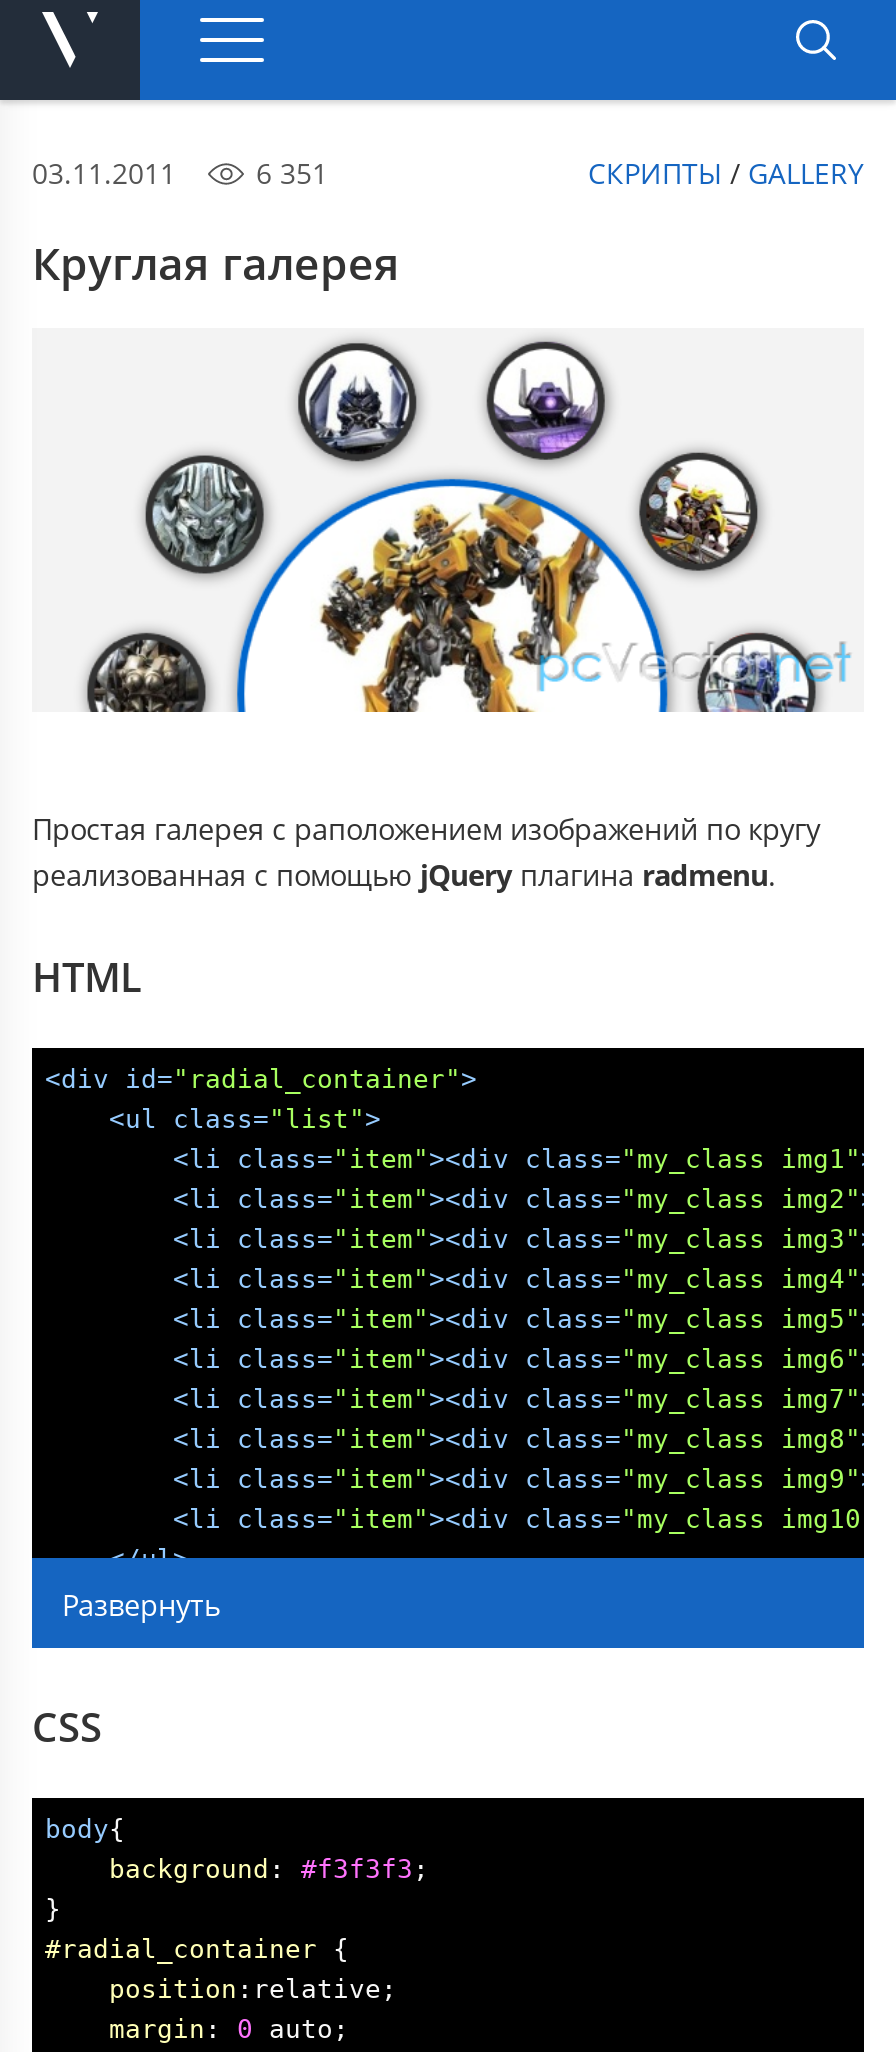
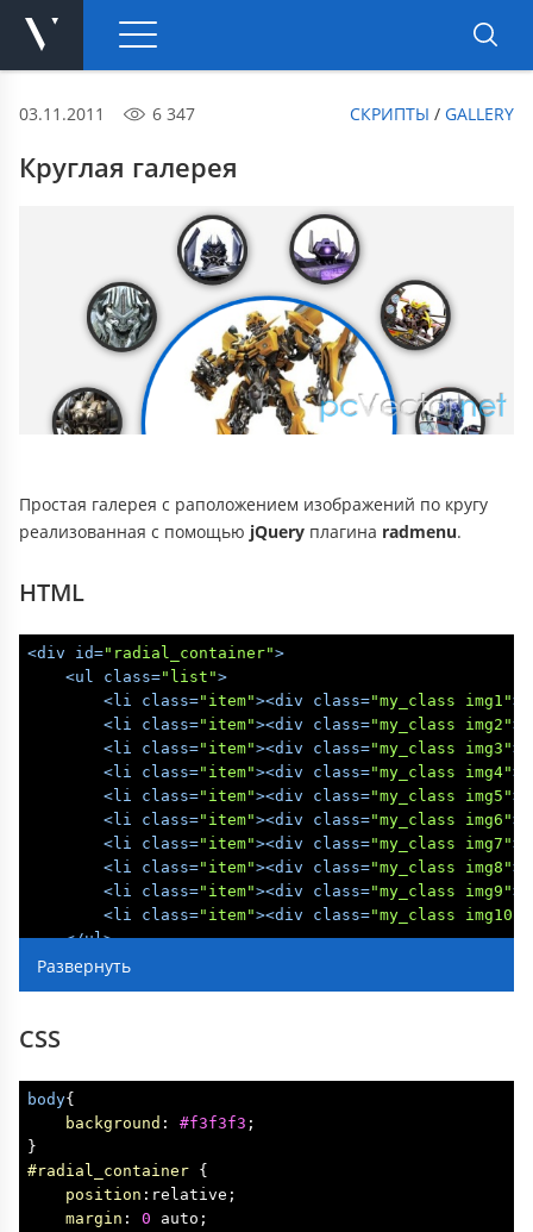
[32,154,328,192] 03.11.2011 6 351 -> [19,102,195,125] 03.11.2011 6 347

